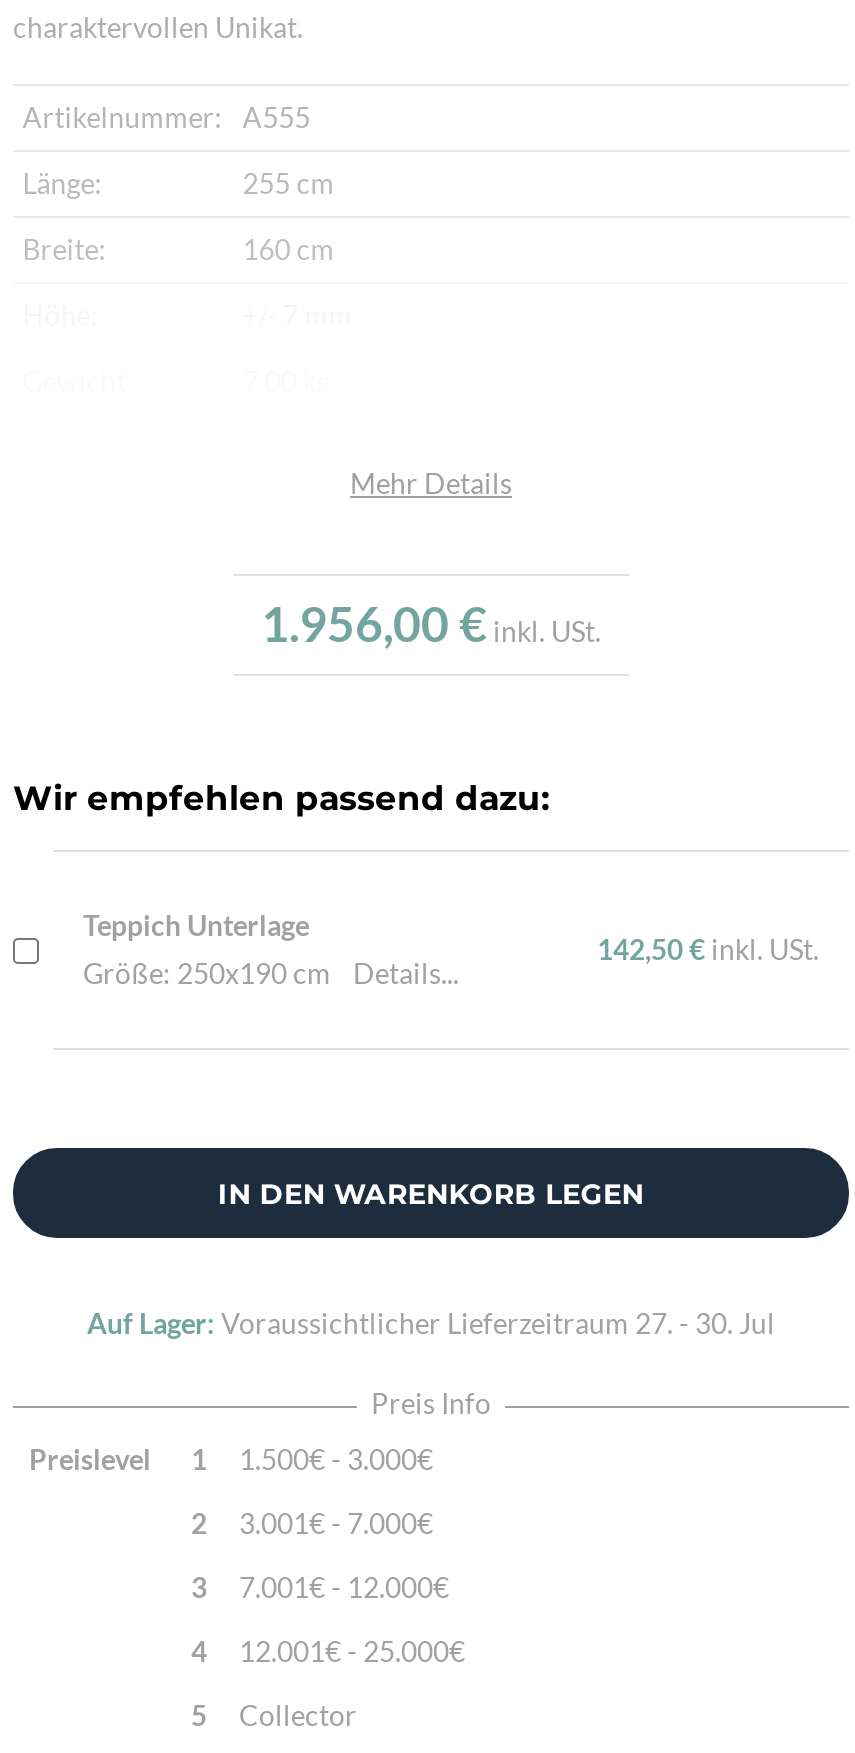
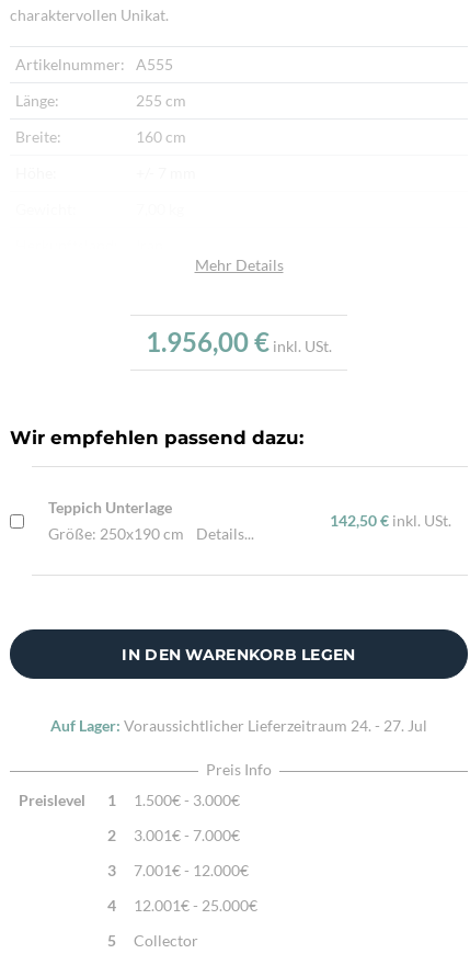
[87,1307,775,1341] Auf Lager: Voraussichtlicher Lieferzeitraum 27. - 30. Jul -> [50,717,427,735] Auf Lager: Voraussichtlicher Lieferzeitraum 24. - 27. Jul

